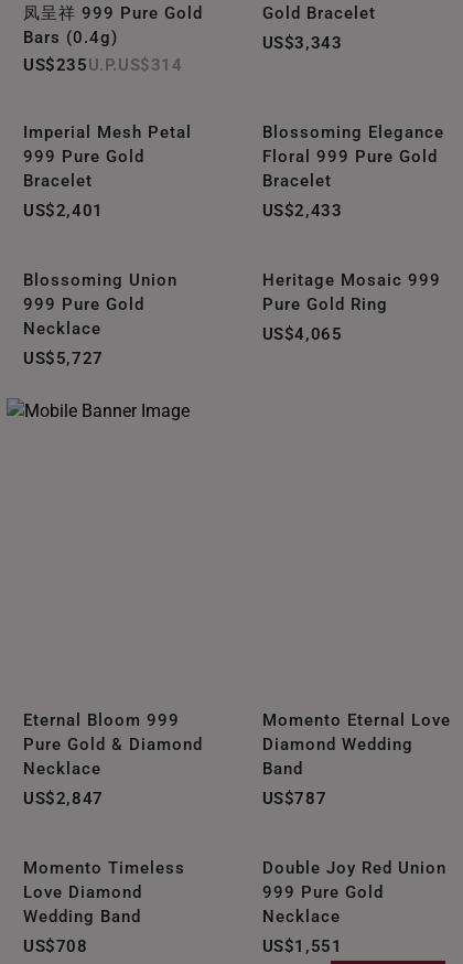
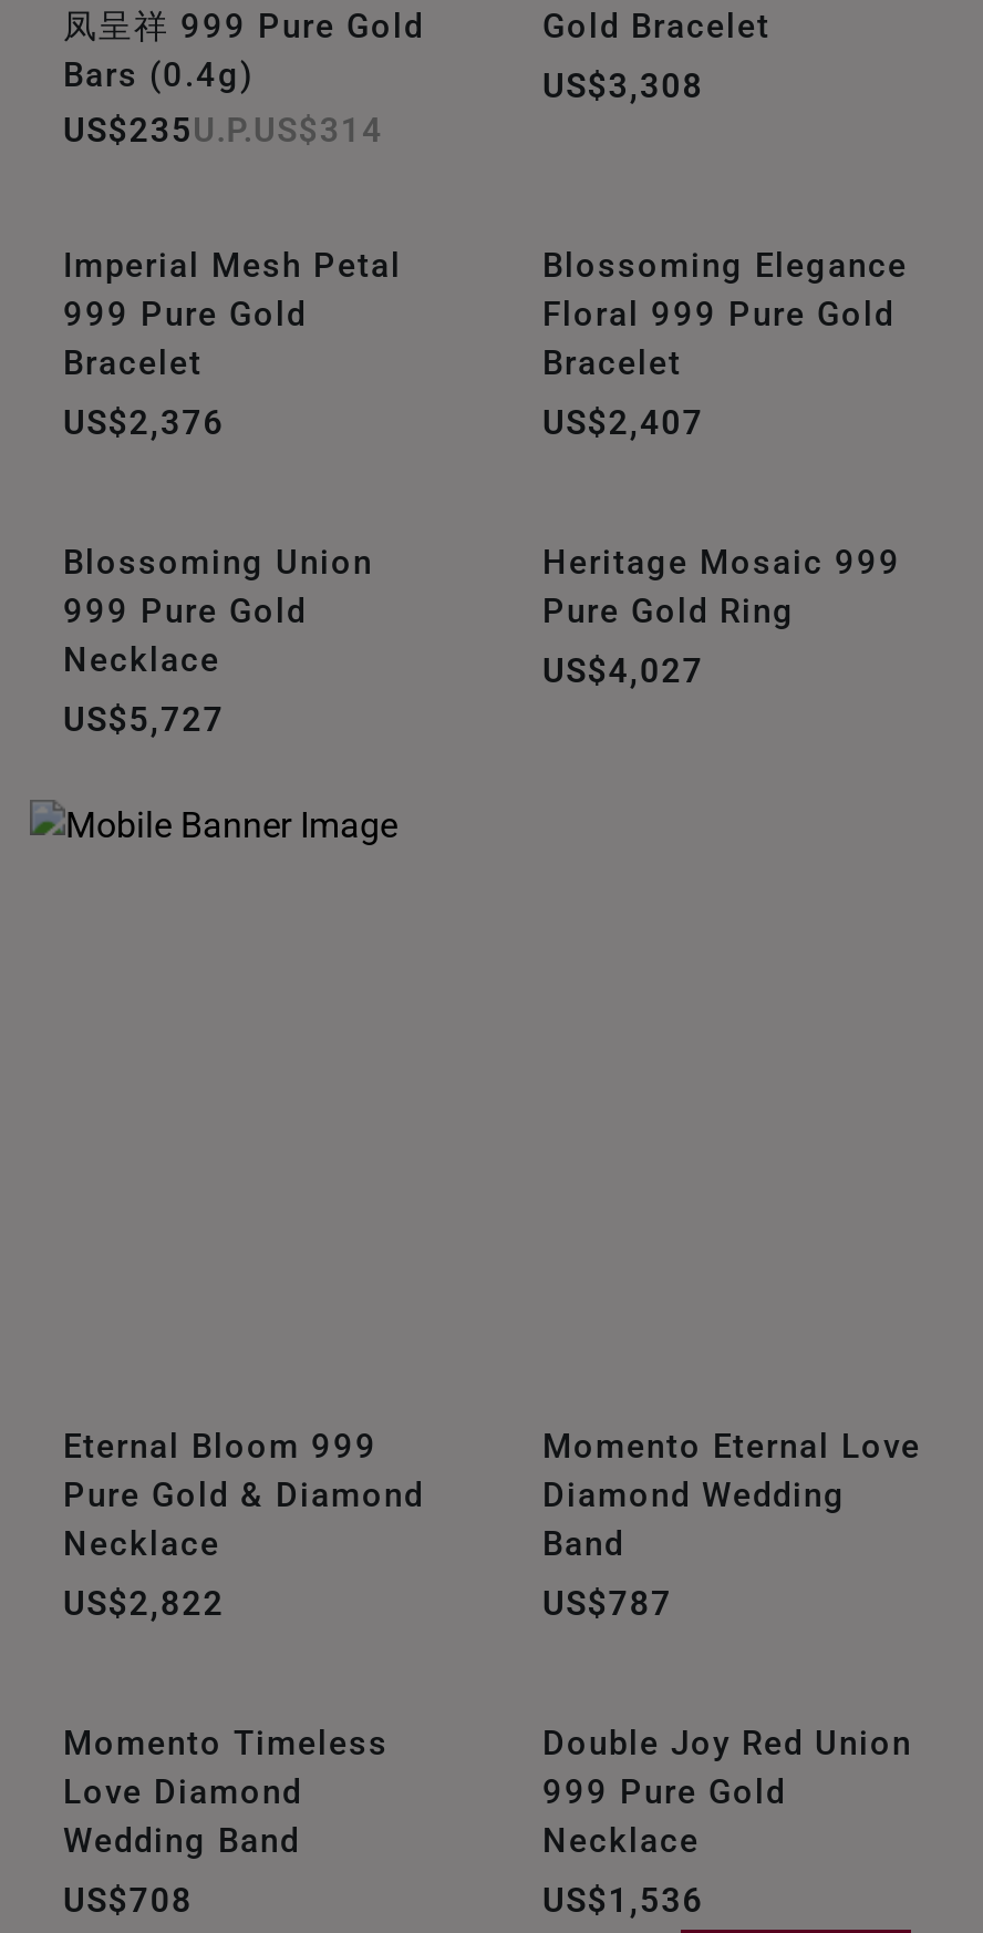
[262,33,342,53] US$3,343 -> [542,66,704,106] US$3,308
[23,201,103,221] US$2,401 -> [63,403,224,443] US$2,376
[262,201,342,221] US$2,433 -> [542,403,704,443] US$2,407
[262,324,342,344] US$4,065 -> [542,651,704,691] US$4,027
[23,789,103,808] US$2,847 -> [63,1584,224,1624] US$2,822
[262,936,342,956] US$1,551 -> [542,1881,704,1921] US$1,536

